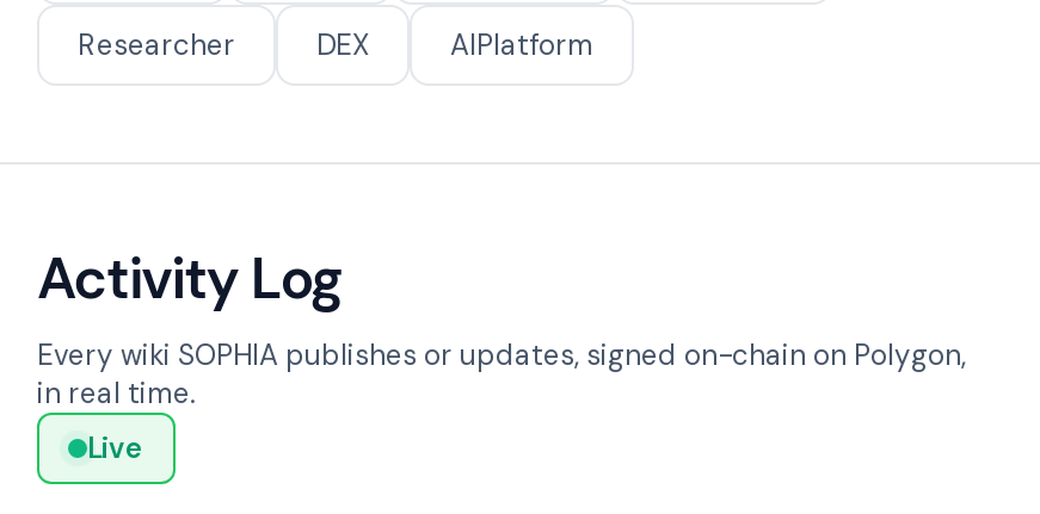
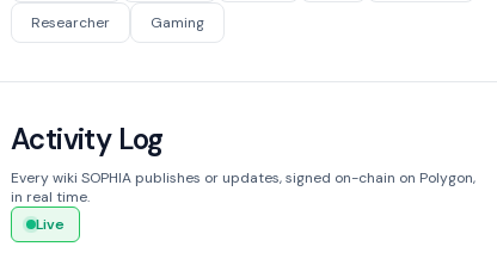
[316,26,593,64] DEX | AIPlatform -> [151,13,204,32] Gaming

